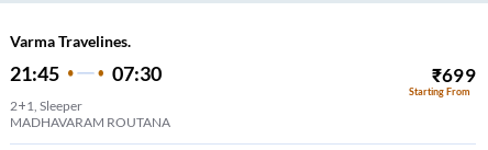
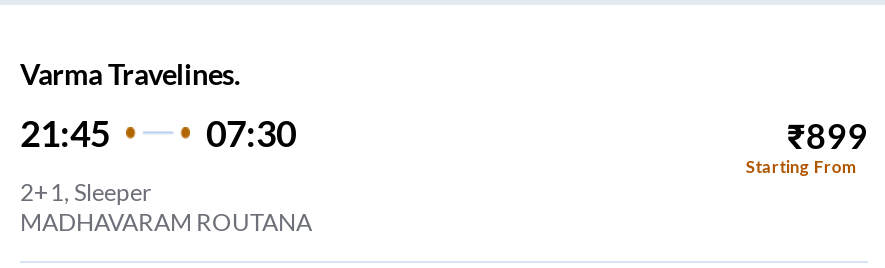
[432,63,476,86] ₹699 -> [787,115,868,157] ₹899

